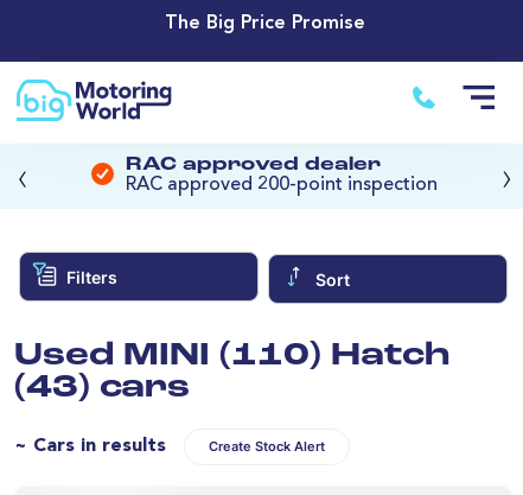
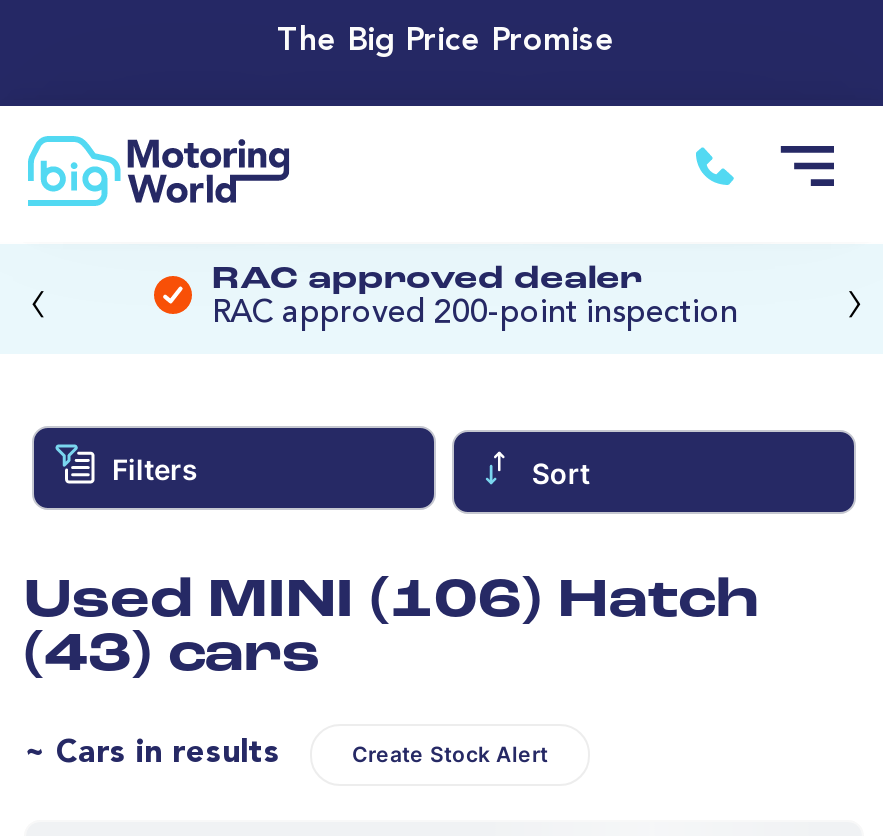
[14,340,449,372] Used MINI (110) Hatch -> [24,575,758,629] Used MINI (106) Hatch

